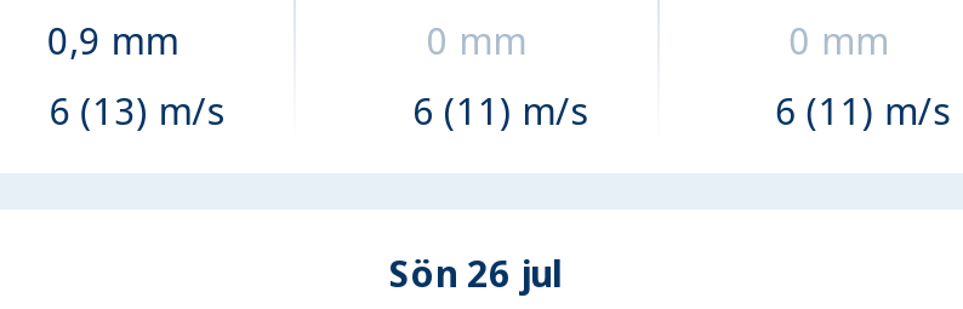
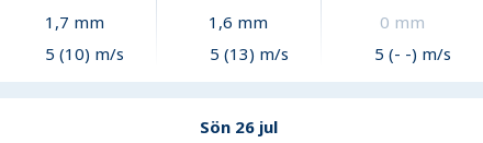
[48,16,179,64] 0,9 mm -> [45,11,104,33] 1,7 mm
[427,16,526,64] 0 mm -> [209,11,268,33] 1,6 mm
[49,85,224,133] 6 (13) m/s -> [45,42,124,64] 5 (10) m/s
[412,85,587,133] 6 (11) m/s -> [210,42,289,64] 5 (13) m/s
[775,85,949,133] 6 (11) m/s -> [375,42,451,64] 5 (- -) m/s

